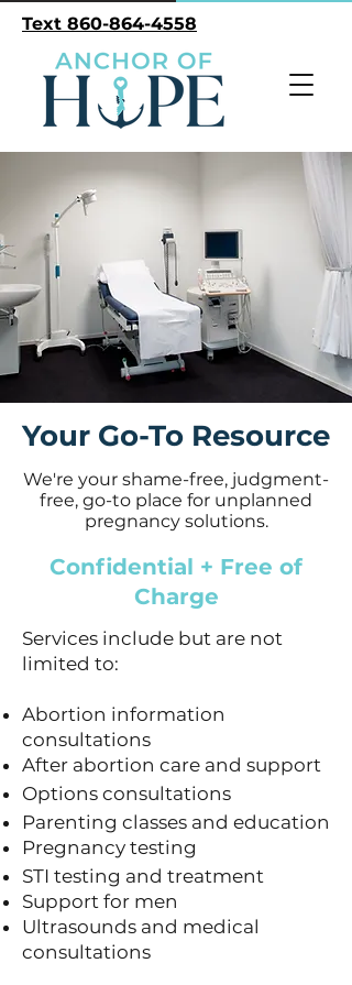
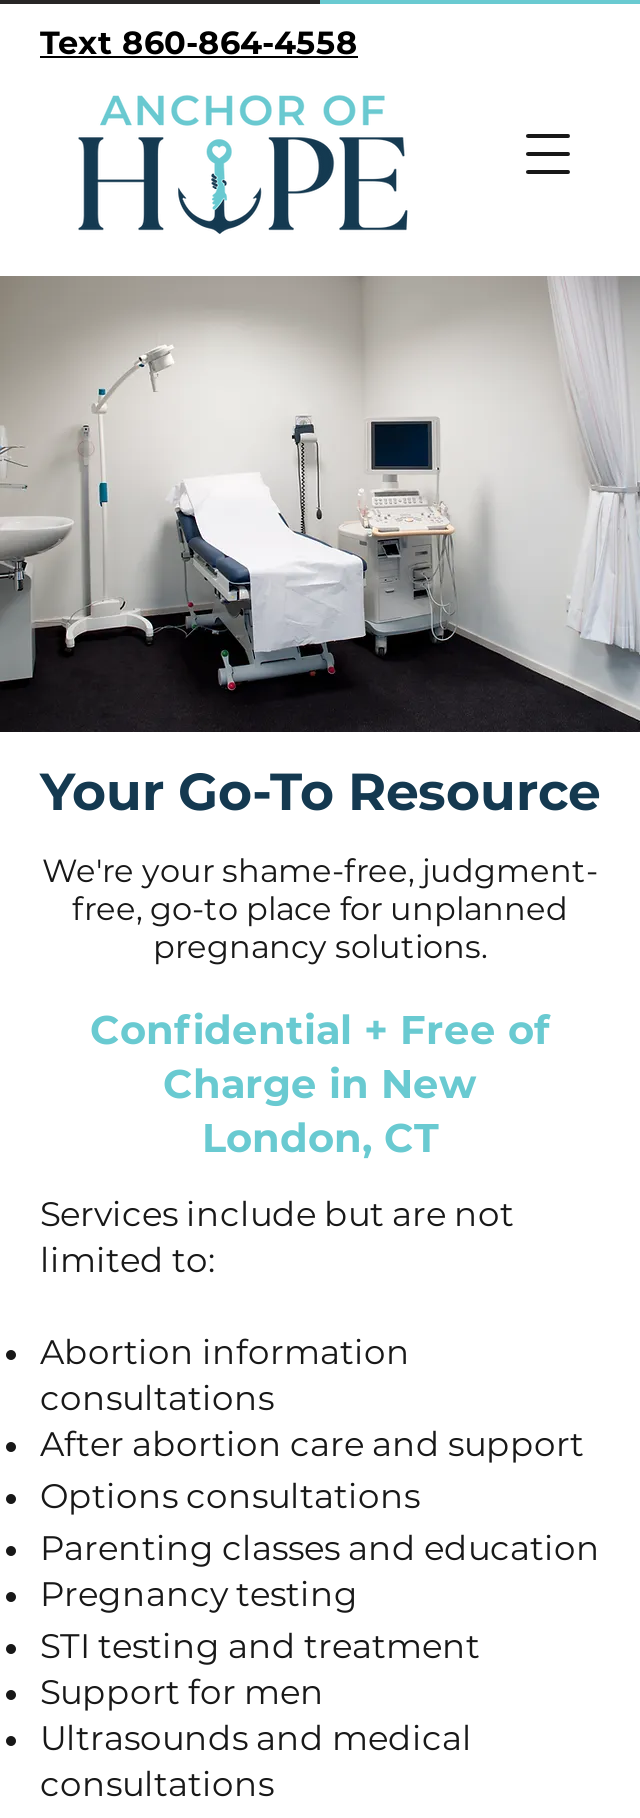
[134,583,218,610] Charge -> [163,1060,477,1162] Charge in New | London, CT

